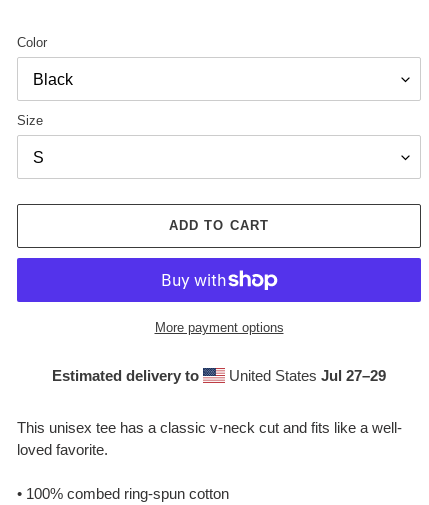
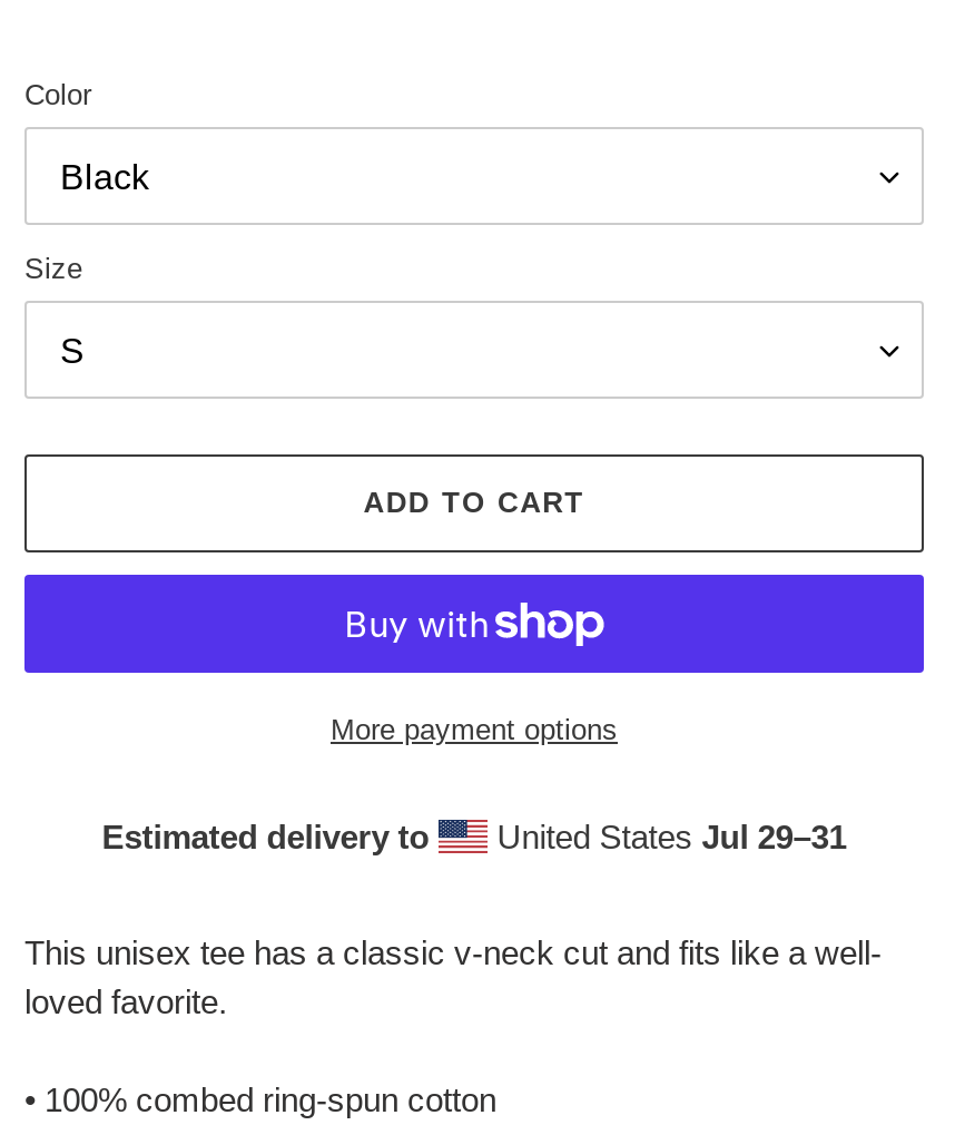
[225,367,386,384] United States Jul 27–29 -> [488,818,846,855] United States Jul 29–31

